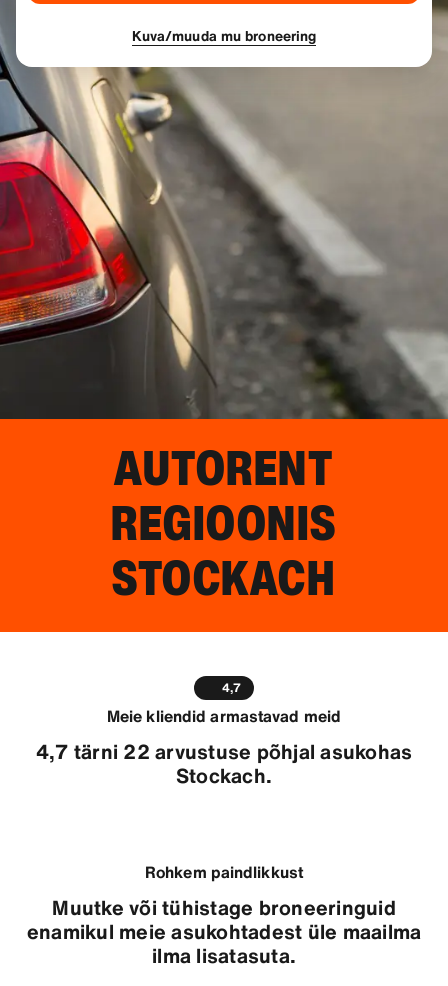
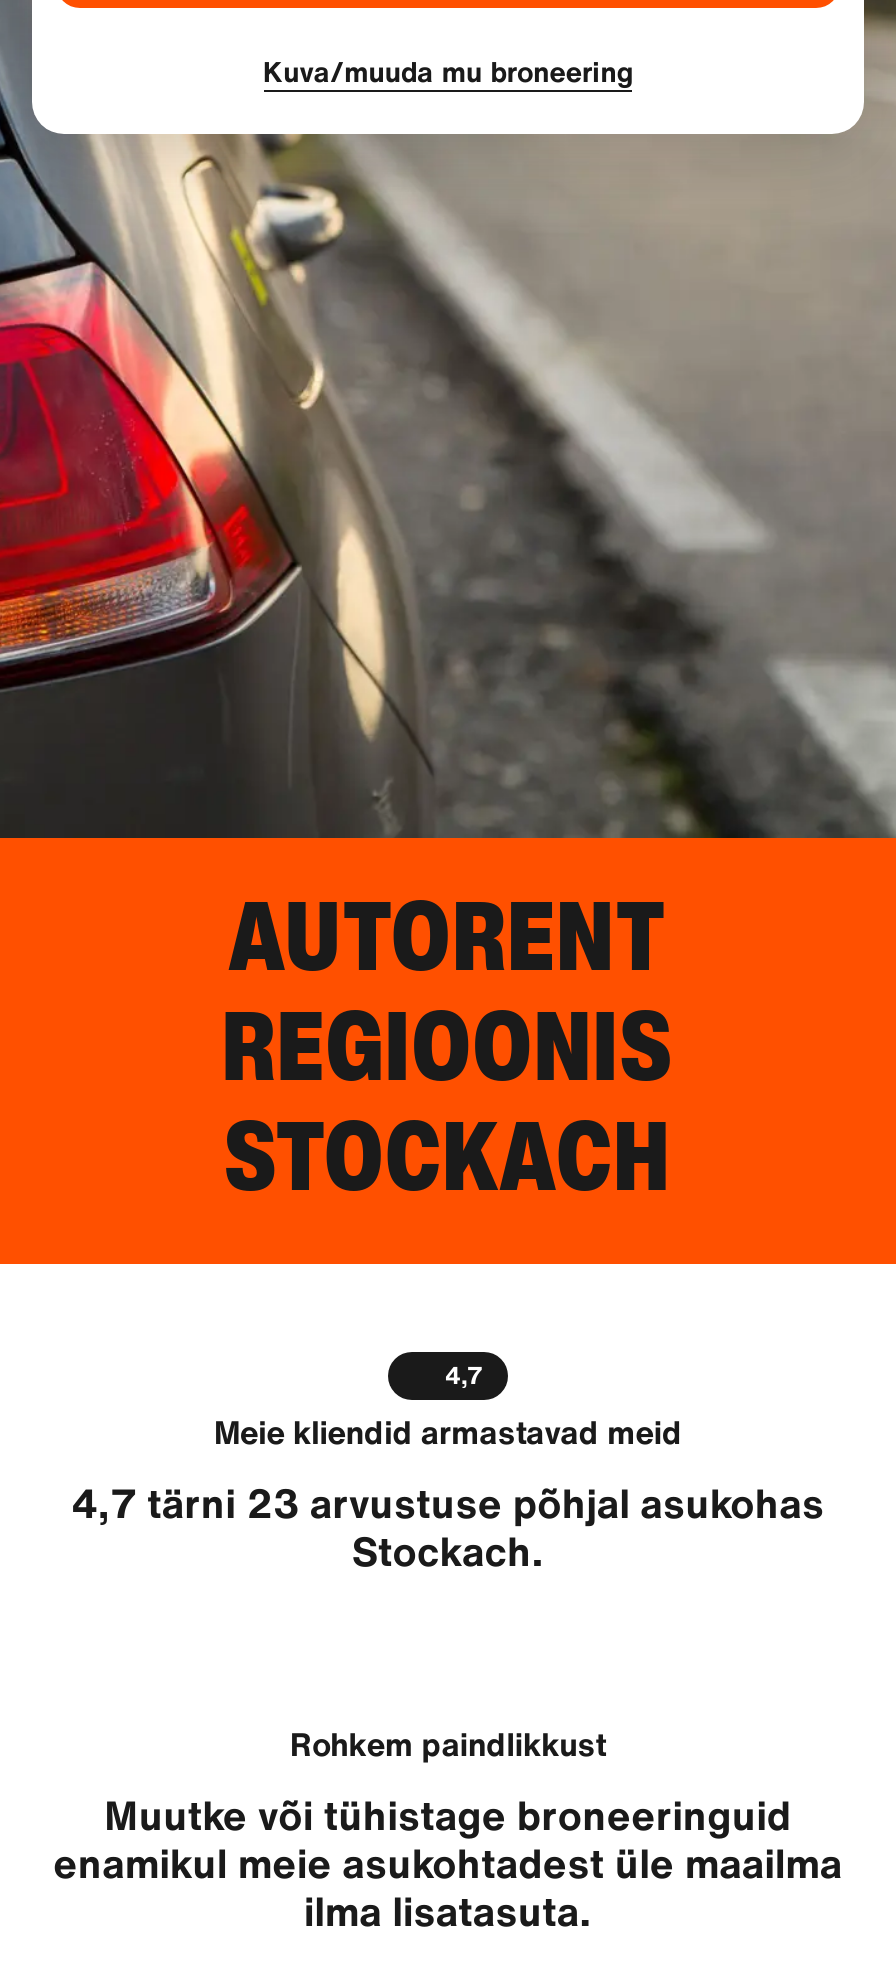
[36,737,412,766] 4,7 tärni 22 arvustuse põhjal asukohas -> [72,1474,824,1532] 4,7 tärni 23 arvustuse põhjal asukohas

